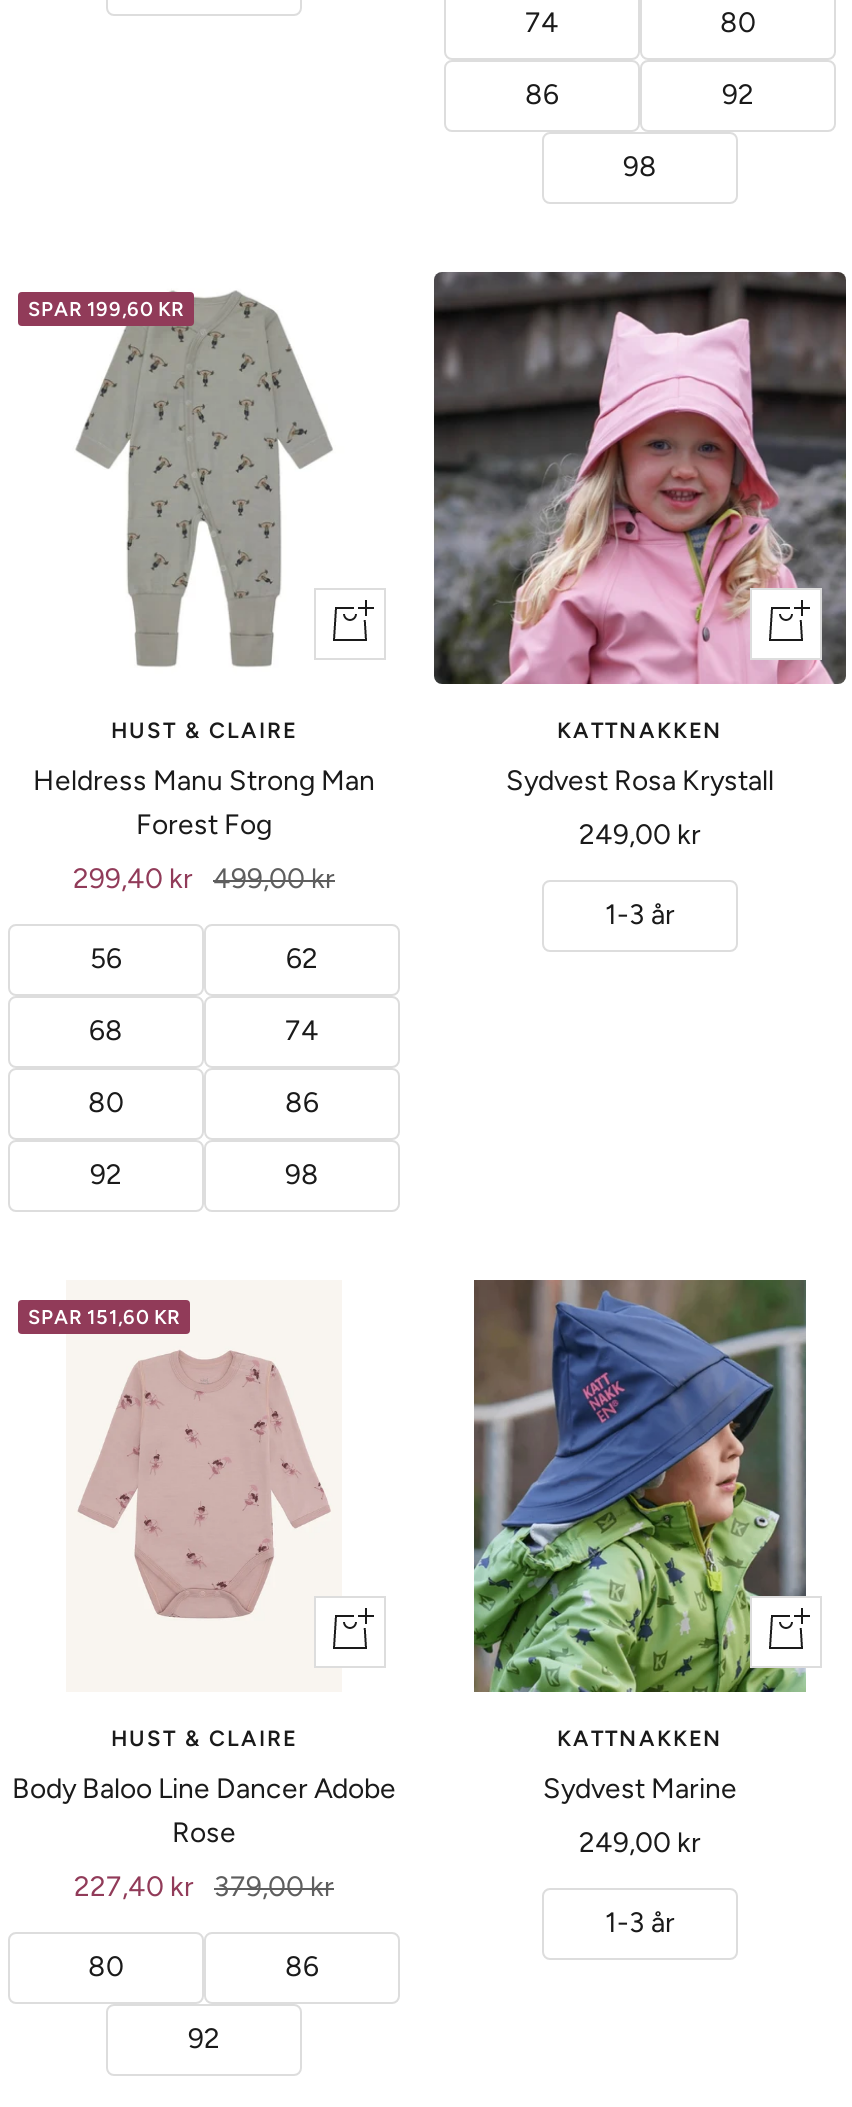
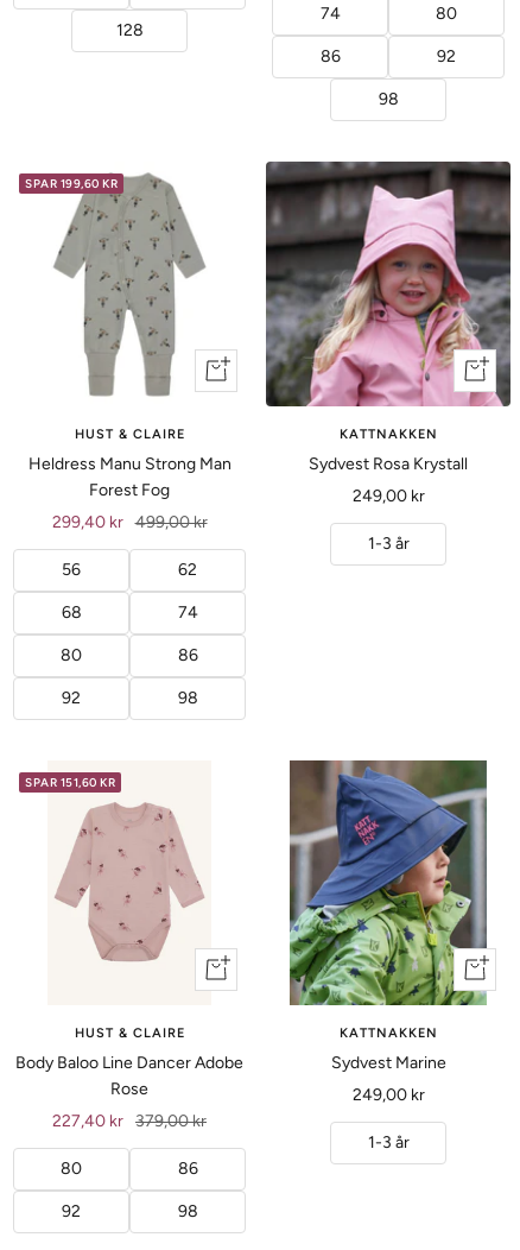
none -> [116,20,143,40] 128
none -> [177,1201,198,1221] 98

